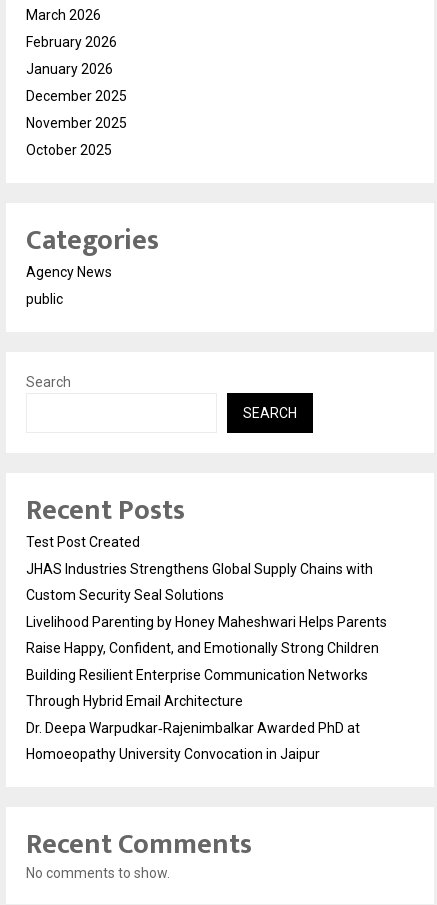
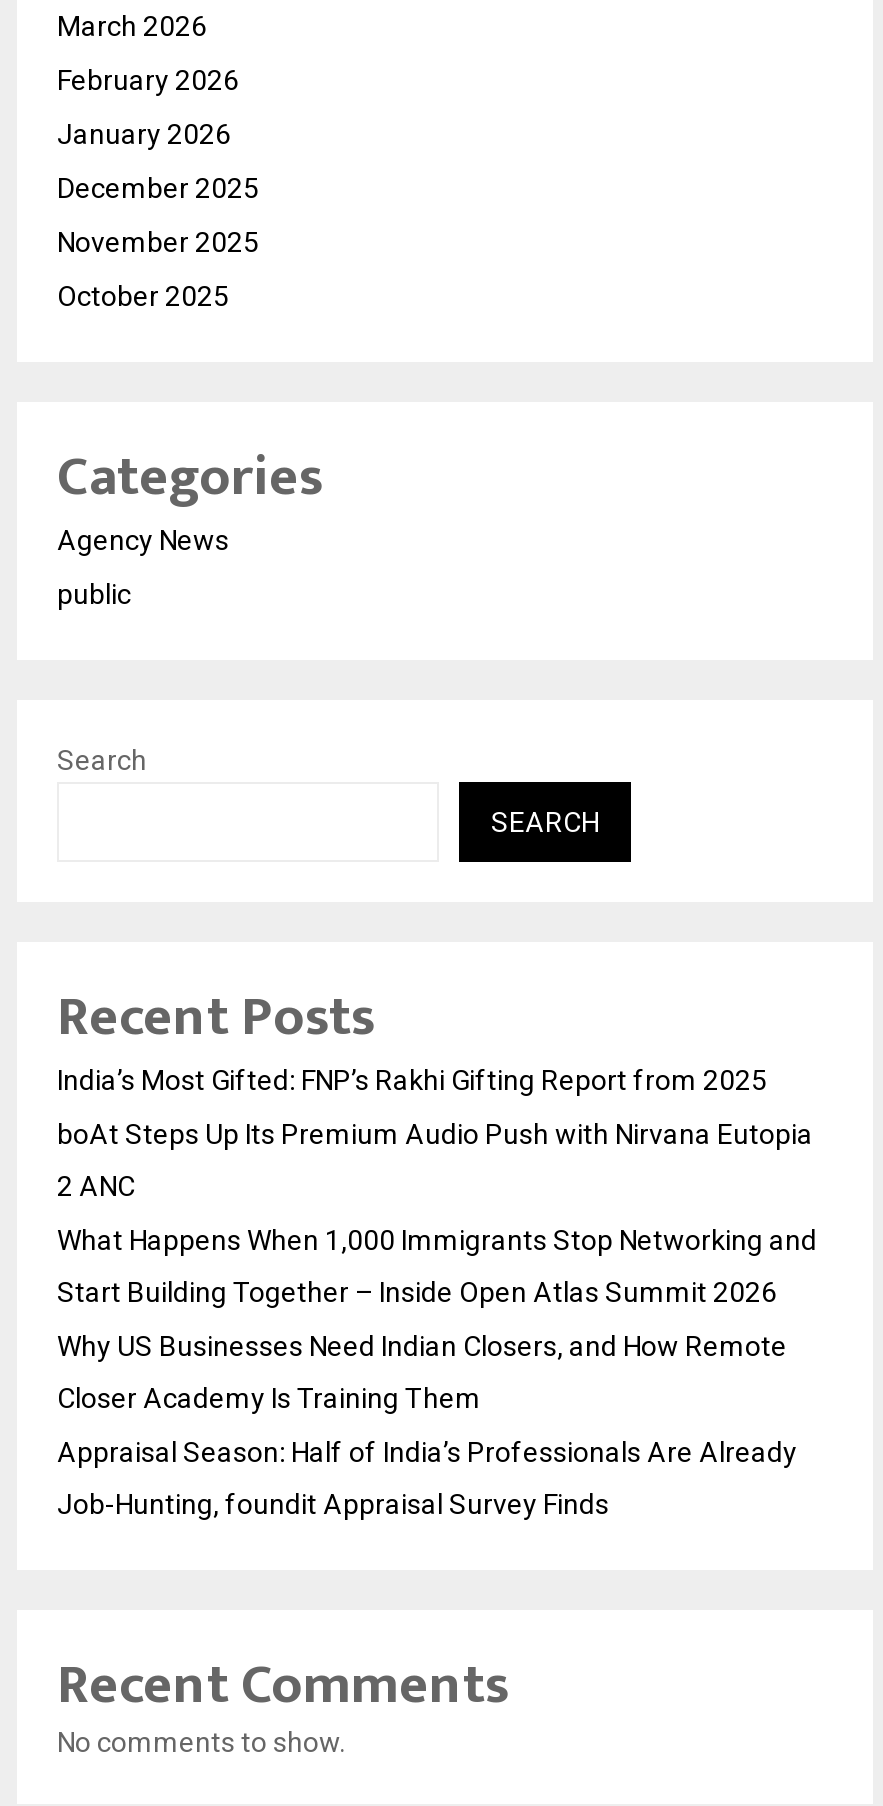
[26,534,140,550] Test Post Created -> [57,1064,767,1096] India’s Most Gifted: FNP’s Rakhi Gifting Report from 2025
[26,561,373,577] JHAS Industries Strengthens Global Supply Chains with -> [57,1118,813,1150] boAt Steps Up Its Premium Audio Push with Nirvana Eutopia
[26,587,224,603] Custom Security Seal Solutions -> [57,1170,135,1202] 2 ANC
[26,614,387,630] Livelihood Parenting by Honey Maheshwari Helps Parents -> [57,1224,817,1256] What Happens When 1,000 Immigrants Stop Networking and
[26,640,379,656] Raise Happy, Confident, and Emotionally Strong Children -> [57,1276,777,1308] Start Building Together – Inside Open Atlas Summit 2026
[26,667,368,683] Building Resilient Enterprise Communication Networks -> [57,1330,787,1362] Why US Businesses Need Indian Closers, and How Remote
[26,693,243,709] Through Hybrid Email Architecture -> [57,1382,481,1414] Closer Academy Is Training Them
[26,720,360,736] Dr. Deepa Warpudkar‑Rajenimbalkar Awarded PhD at -> [57,1436,797,1468] Appraisal Season: Half of India’s Professionals Are Already
[26,746,320,762] Homoeopathy University Convocation in Jaipur -> [57,1488,609,1520] Job-Hunting, foundit Appraisal Survey Finds

